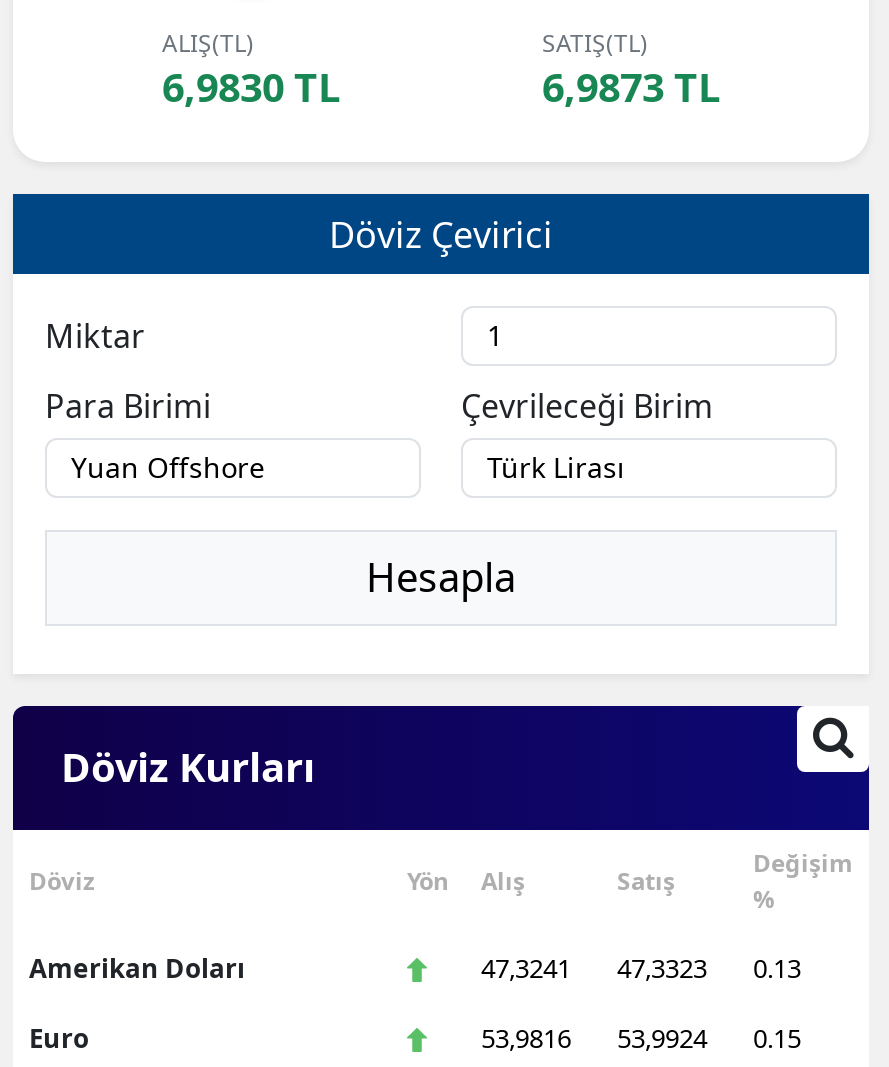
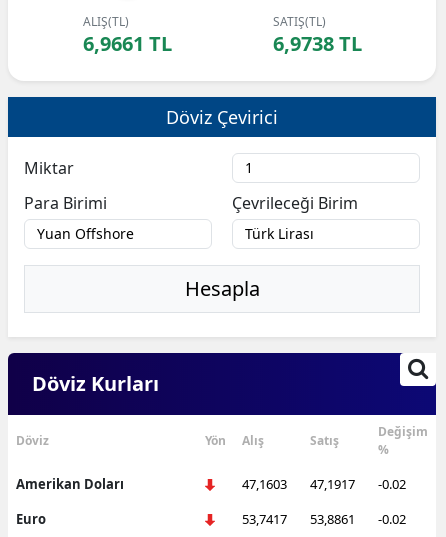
[162,59,340,113] 6,9830 TL -> [82,30,171,57] 6,9661 TL
[542,59,720,113] 6,9873 TL -> [272,30,361,57] 6,9738 TL
[481,949,571,985] 47,3241 -> [242,475,287,493] 47,1603
[617,949,707,985] 47,3323 -> [310,475,355,493] 47,1917
[753,949,801,985] 0.13 -> [378,475,406,493] -0.02
[481,1019,571,1055] 53,9816 -> [242,510,287,528] 53,7417
[617,1019,707,1055] 53,9924 -> [310,510,355,528] 53,8861
[753,1019,801,1055] 0.15 -> [378,510,406,528] -0.02

